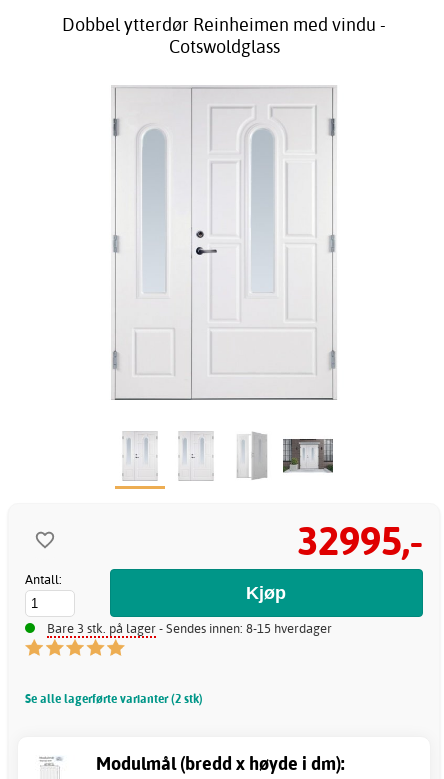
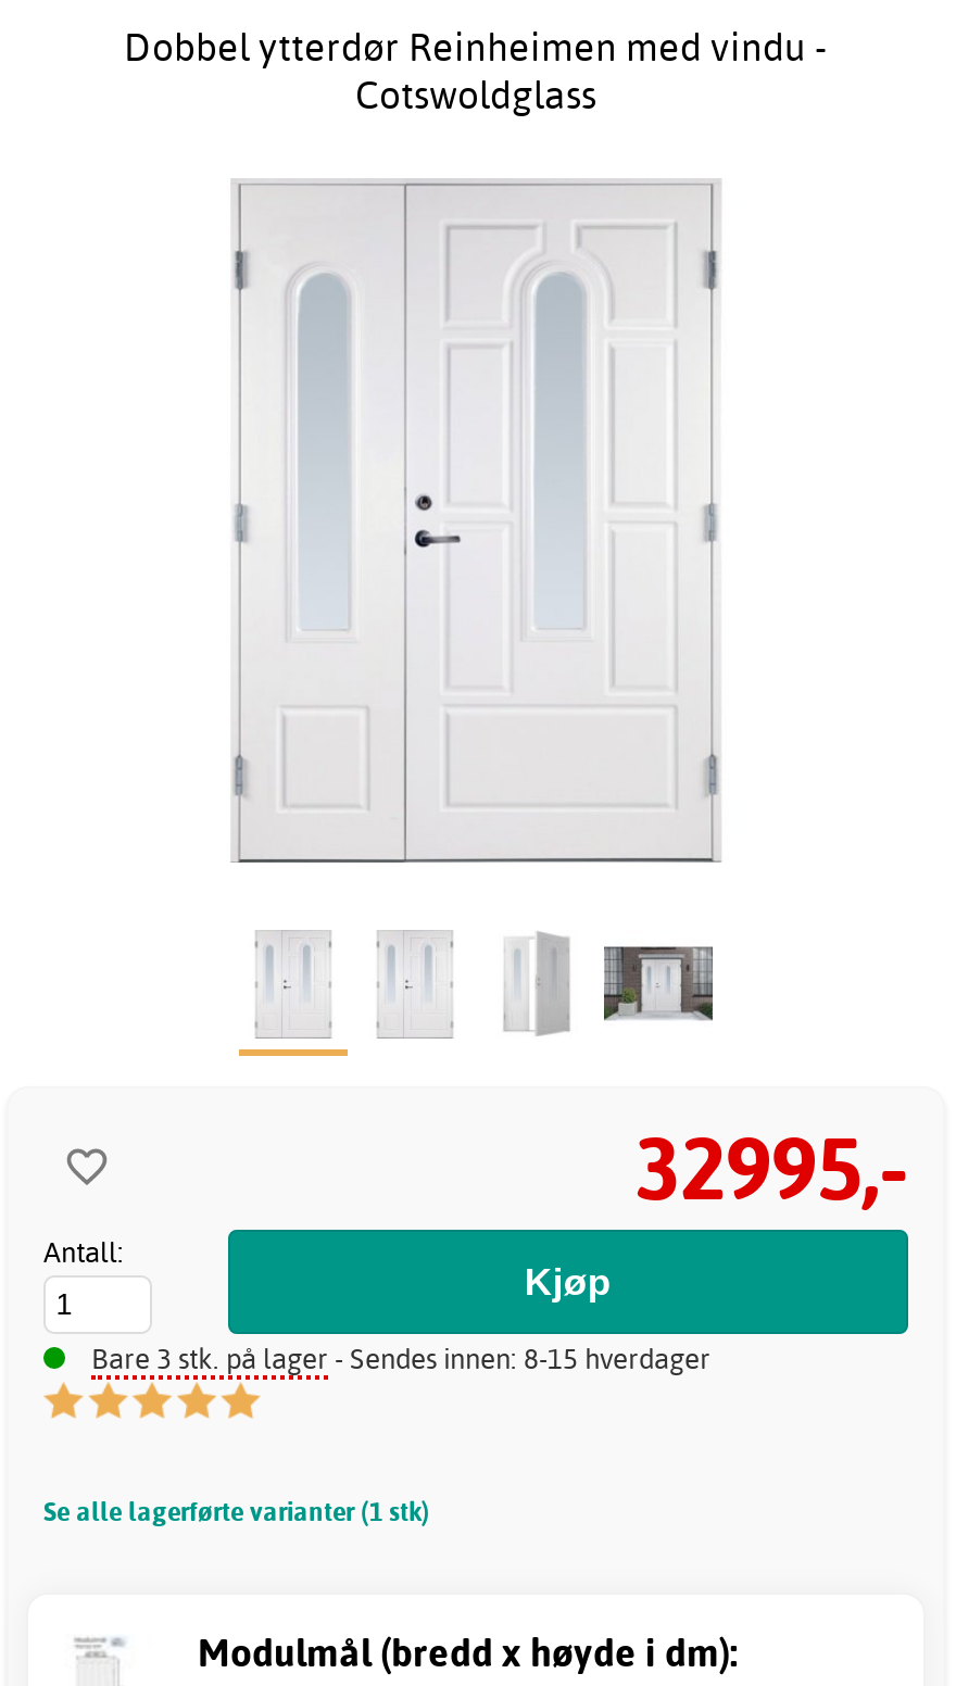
[25,691,203,706] Se alle lagerførte varianter (2 stk) -> [43,1496,430,1528] Se alle lagerførte varianter (1 stk)

